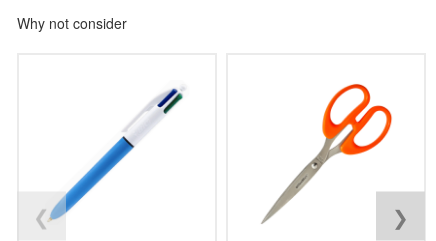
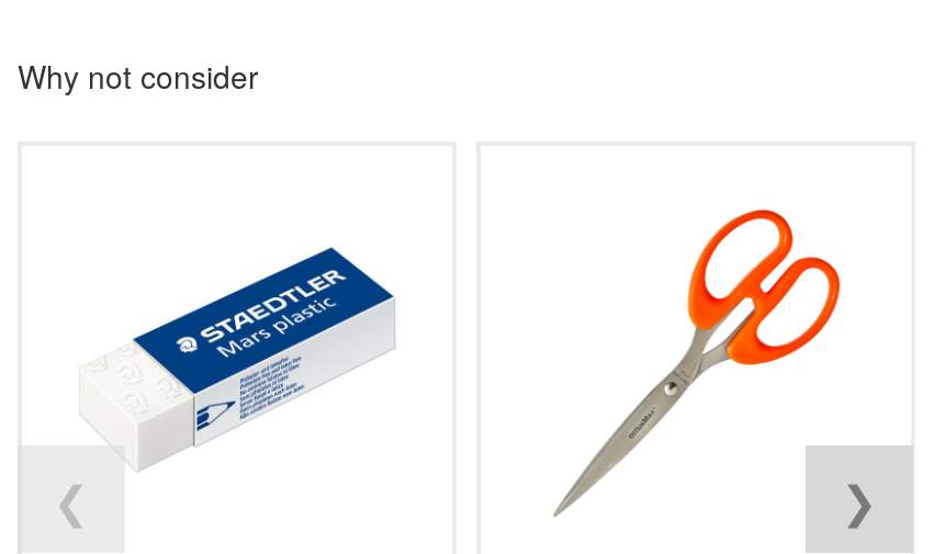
[54,87,188,220] [image] -> [99,221,395,506] [image]

